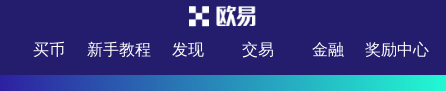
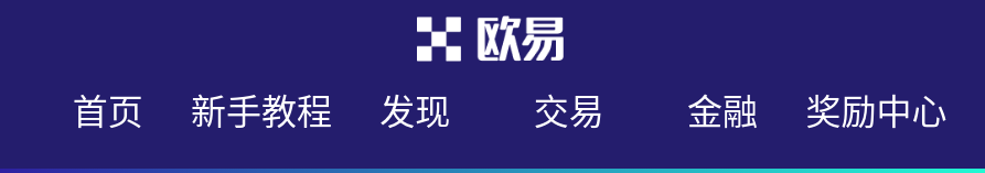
[33,41,65,58] 买币 -> [72,94,143,131] 首页

